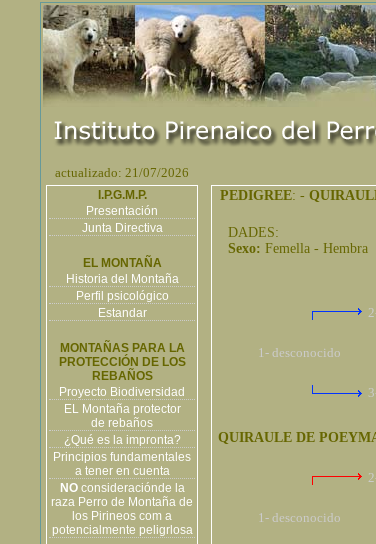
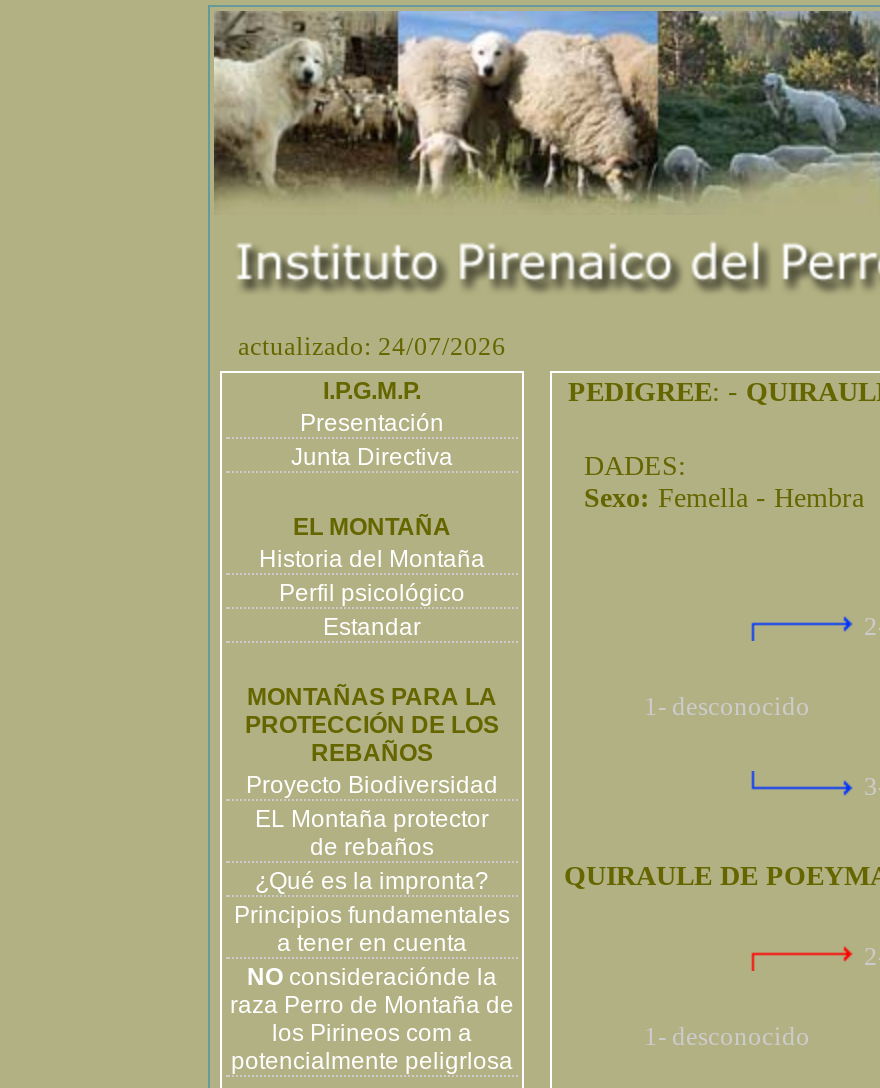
[46,165,189,180] actualizado: 21/07/2026 -> [220,331,506,361] actualizado: 24/07/2026

